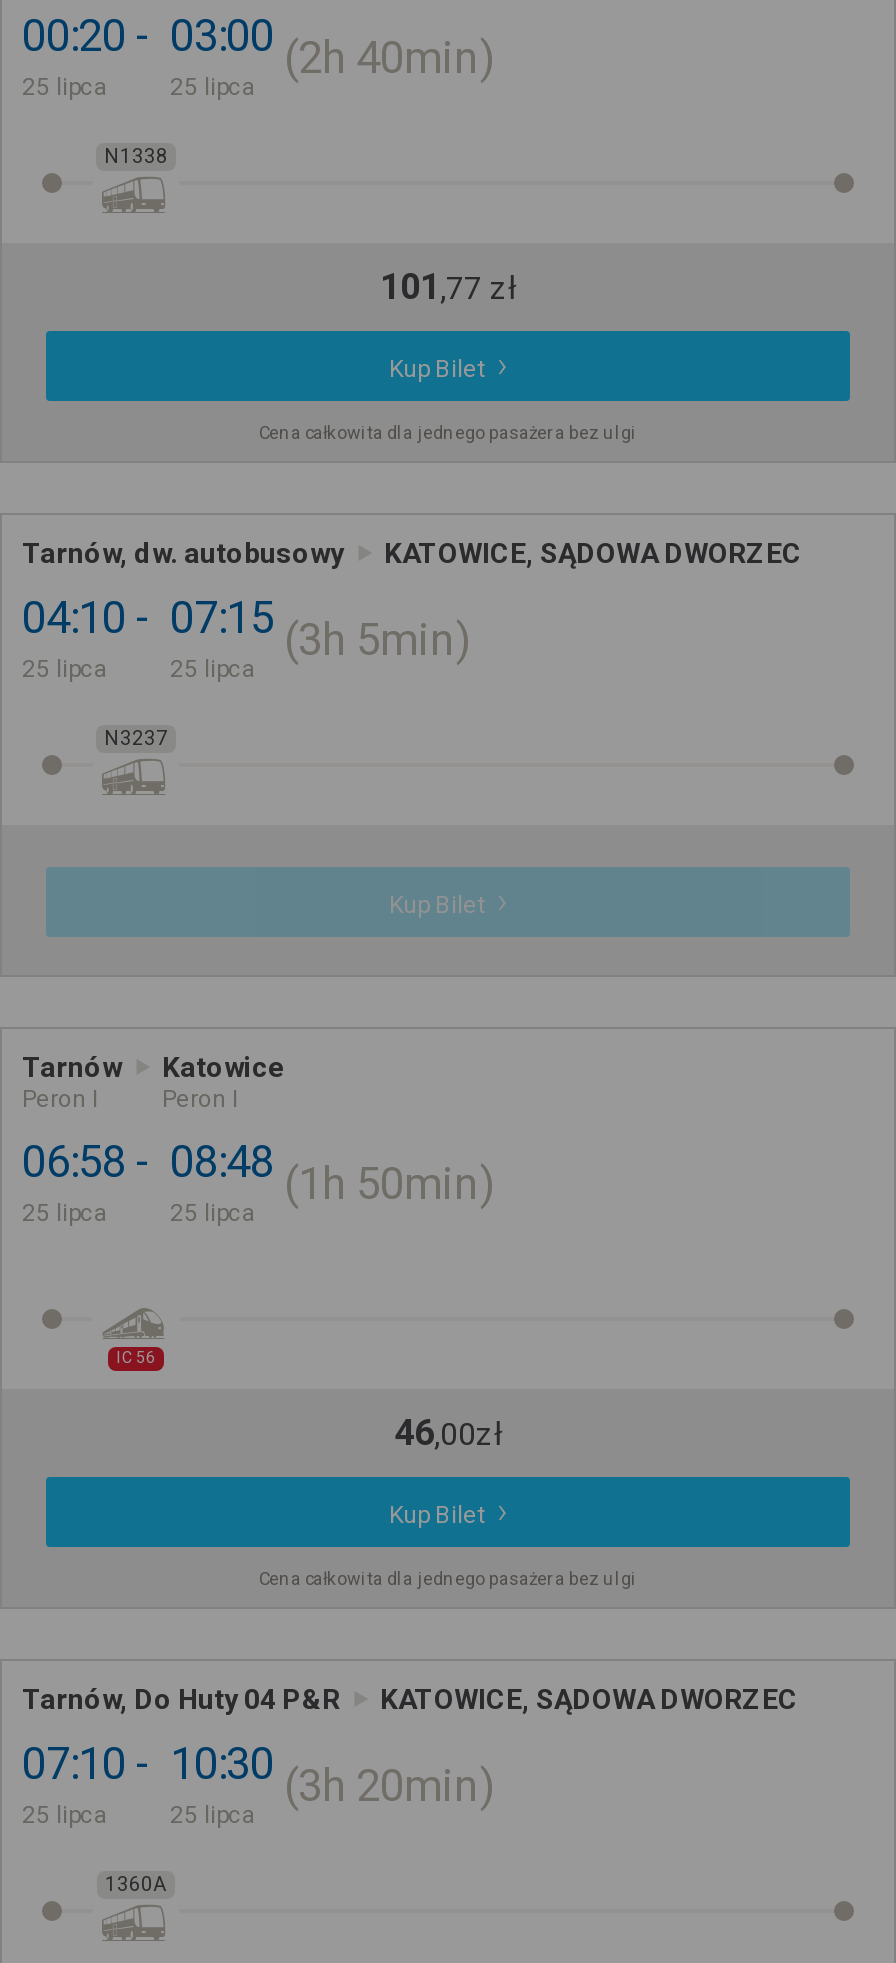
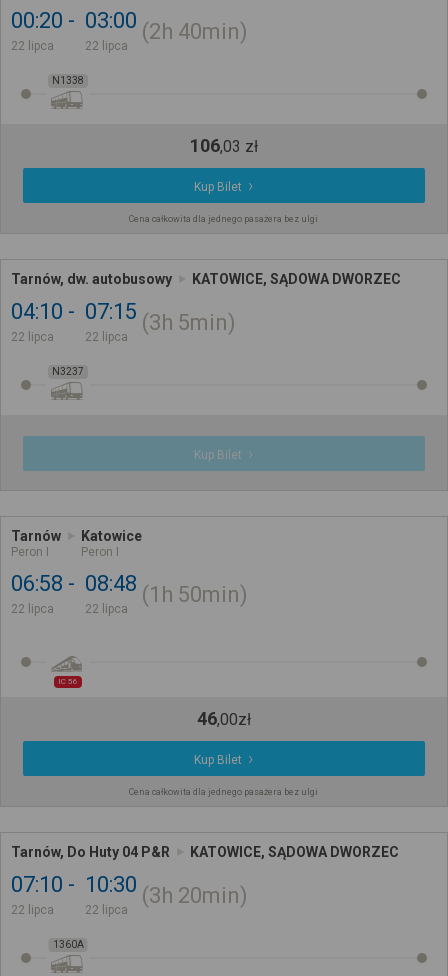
[22,73,108,101] 25 lipca -> [11,39,54,53] 22 lipca
[170,73,256,101] 25 lipca -> [85,39,128,53] 22 lipca
[380,265,516,307] 101, 77 zł -> [190,135,258,156] 106, 03 zł
[22,655,108,683] 25 lipca -> [11,330,54,344] 22 lipca
[170,655,256,683] 25 lipca -> [85,330,128,344] 22 lipca
[22,1199,108,1227] 25 lipca -> [11,602,54,616] 22 lipca
[170,1199,256,1227] 25 lipca -> [85,602,128,616] 22 lipca
[22,1801,108,1829] 25 lipca -> [11,903,54,917] 22 lipca
[170,1801,256,1829] 25 lipca -> [85,903,128,917] 22 lipca

